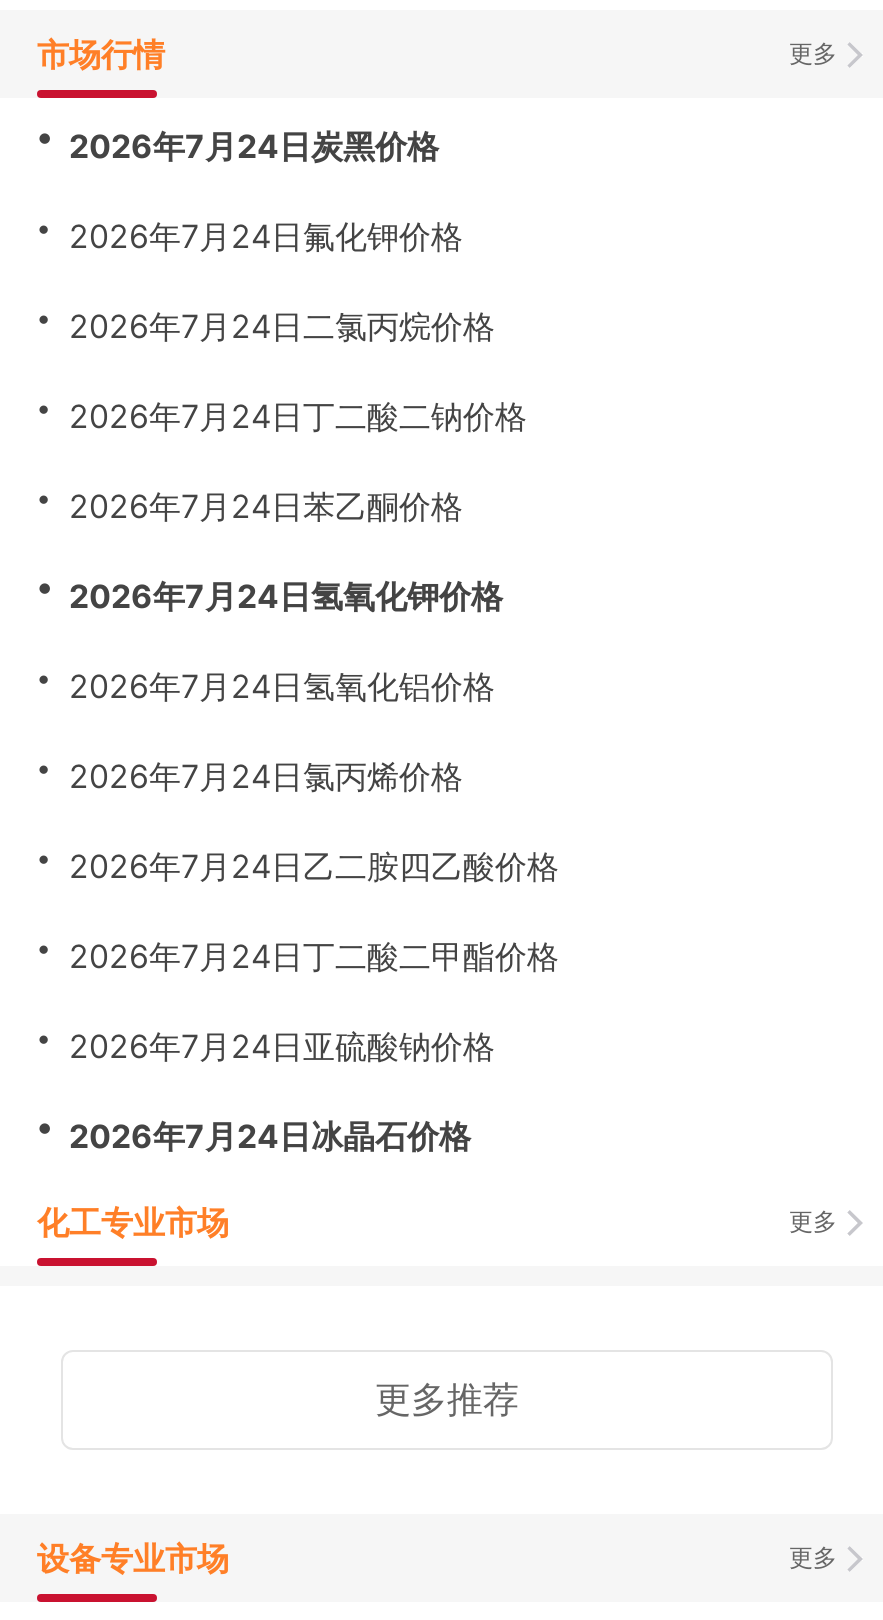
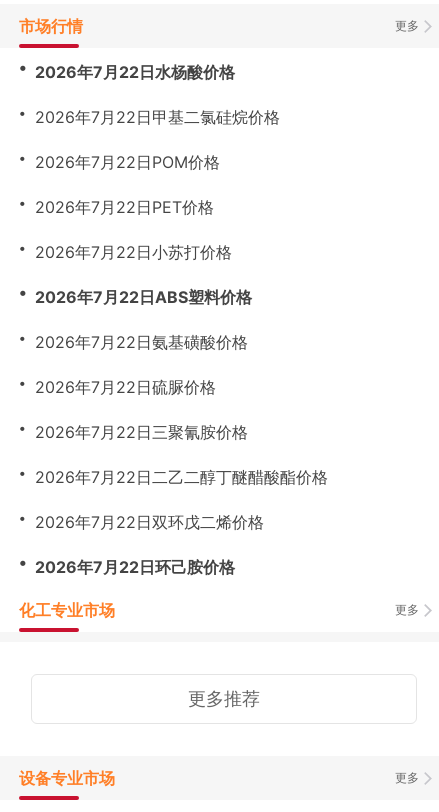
[17,108,439,170] ・2026年7月24日炭黑价格 -> [9,53,235,84] ・2026年7月22日水杨酸价格
[17,198,463,260] ・2026年7月24日氟化钾价格 -> [9,98,280,129] ・2026年7月22日甲基二氯硅烷价格
[17,288,495,350] ・2026年7月24日二氯丙烷价格 -> [9,143,220,174] ・2026年7月22日POM价格
[17,378,527,440] ・2026年7月24日丁二酸二钠价格 -> [9,188,214,219] ・2026年7月22日PET价格
[17,468,463,530] ・2026年7月24日苯乙酮价格 -> [9,233,232,264] ・2026年7月22日小苏打价格
[17,558,503,620] ・2026年7月24日氢氧化钾价格 -> [9,278,252,309] ・2026年7月22日ABS塑料价格
[17,648,495,710] ・2026年7月24日氢氧化铝价格 -> [9,323,248,354] ・2026年7月22日氨基磺酸价格
[17,738,463,800] ・2026年7月24日氯丙烯价格 -> [9,368,216,399] ・2026年7月22日硫脲价格
[17,828,559,890] ・2026年7月24日乙二胺四乙酸价格 -> [9,413,248,444] ・2026年7月22日三聚氰胺价格
[17,918,559,980] ・2026年7月24日丁二酸二甲酯价格 -> [9,458,328,489] ・2026年7月22日二乙二醇丁醚醋酸酯价格
[17,1008,495,1070] ・2026年7月24日亚硫酸钠价格 -> [9,503,264,534] ・2026年7月22日双环戊二烯价格
[17,1098,471,1160] ・2026年7月24日冰晶石价格 -> [9,548,235,579] ・2026年7月22日环己胺价格

